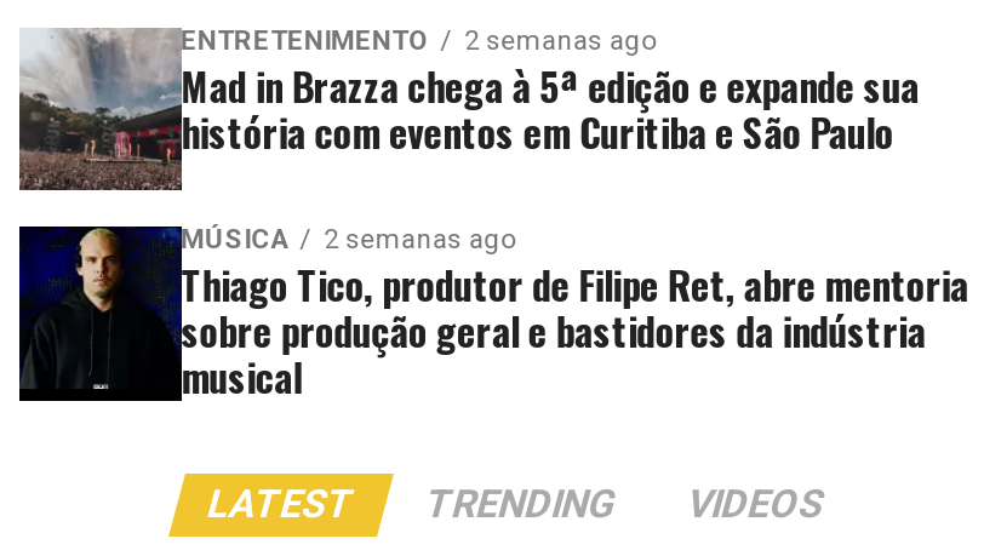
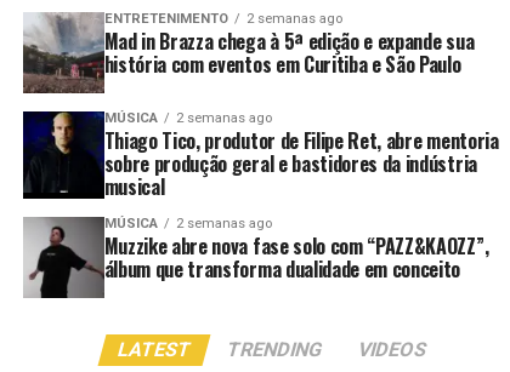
none -> [23,216,488,299] [image] | MÚSICA | 2 semanas ago | Muzzike abre nova fase solo com “PAZZ&KAOZZ”, | álbum que transforma dualidade em conceito

